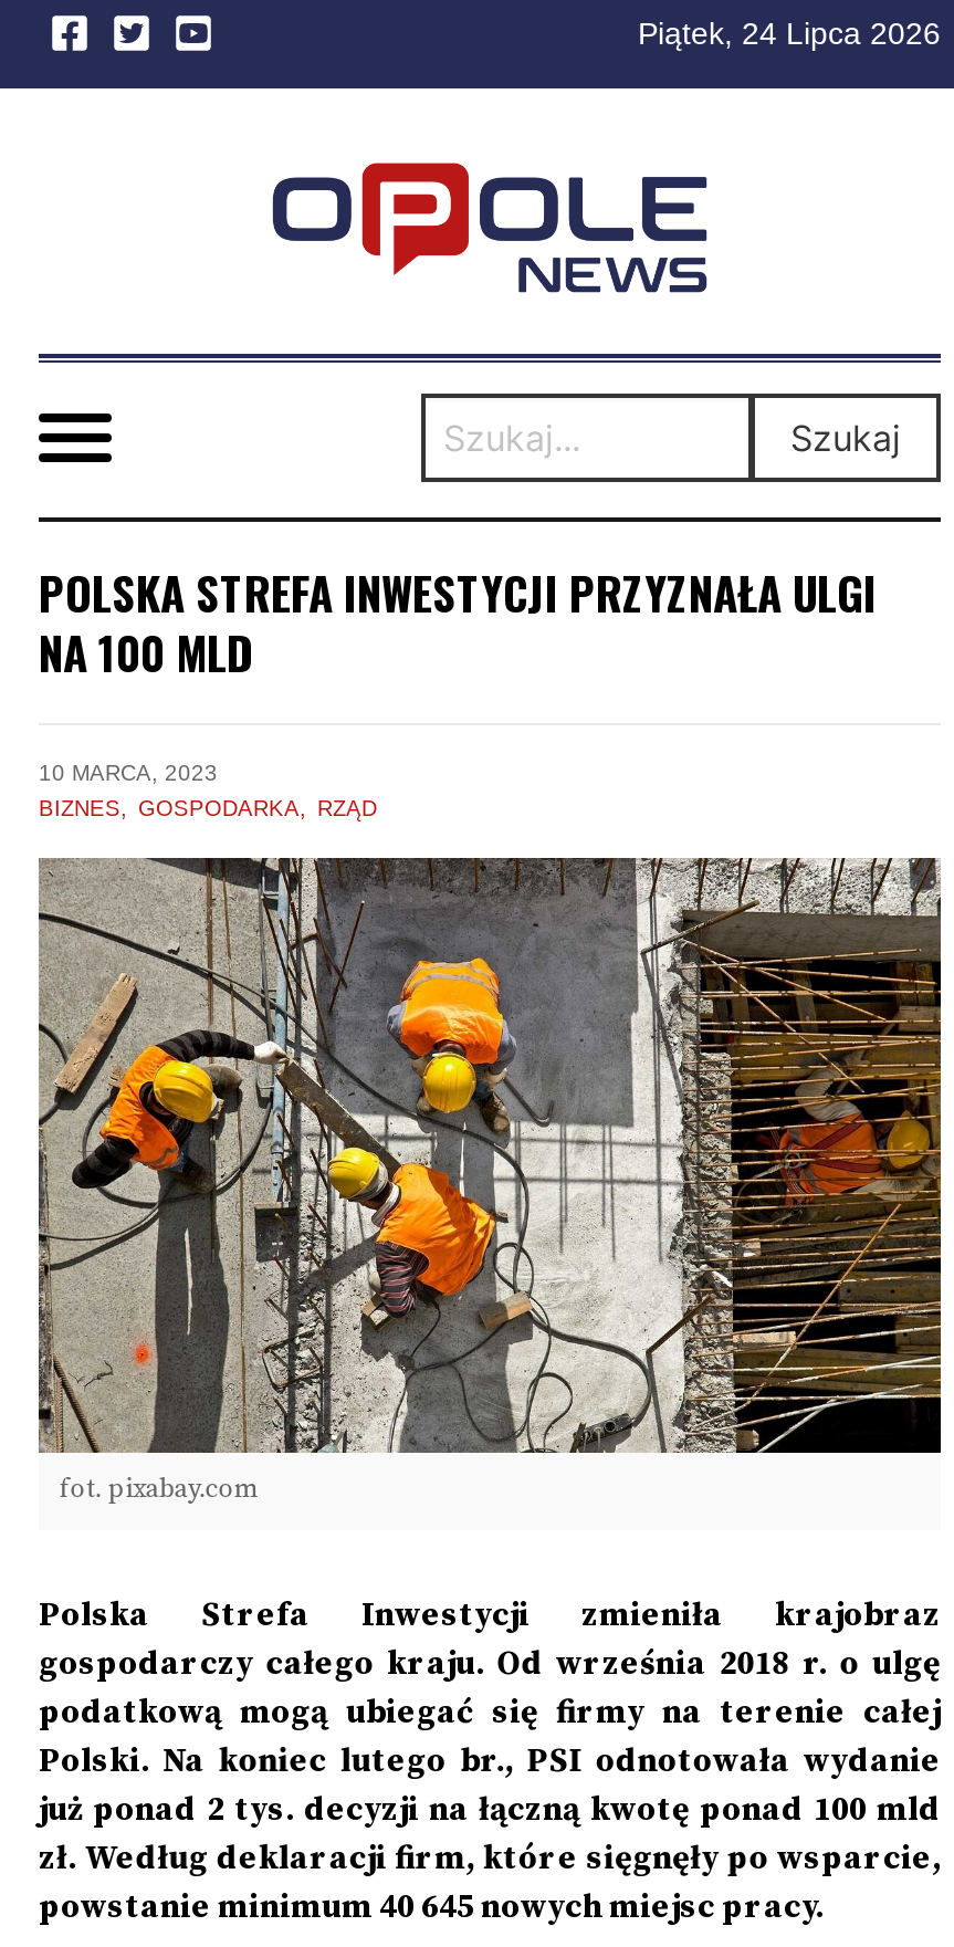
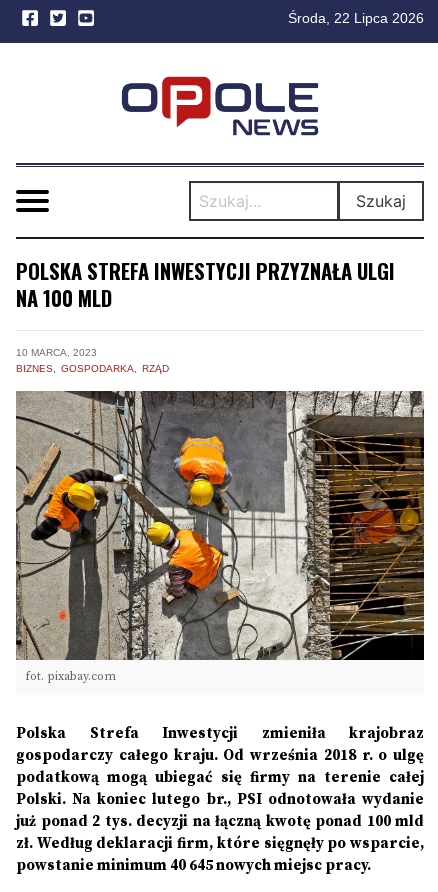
[638,15,941,51] Piątek, 24 Lipca 2026 -> [288,10,424,26] Środa, 22 Lipca 2026

